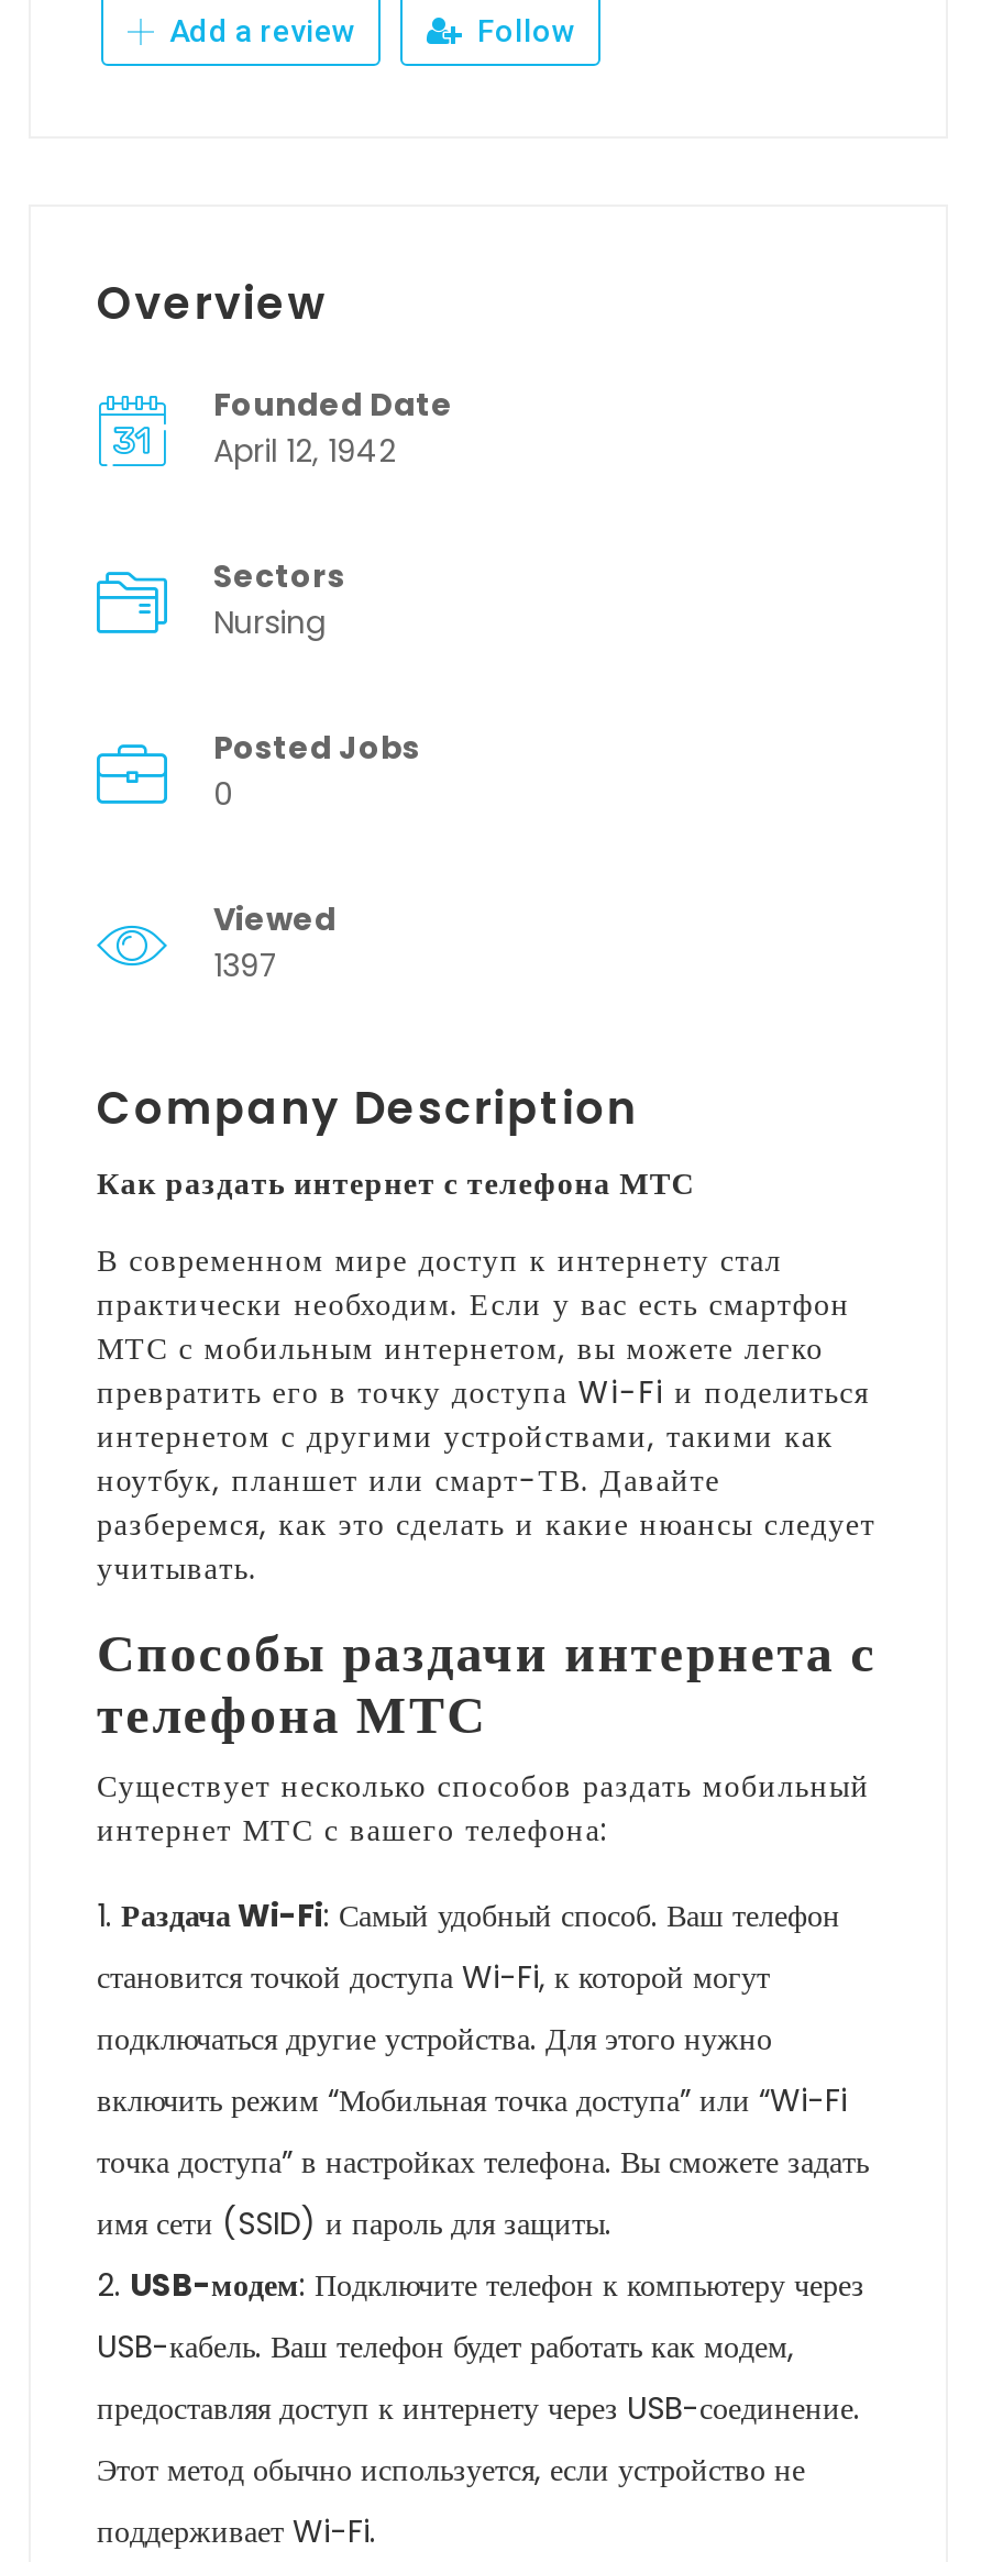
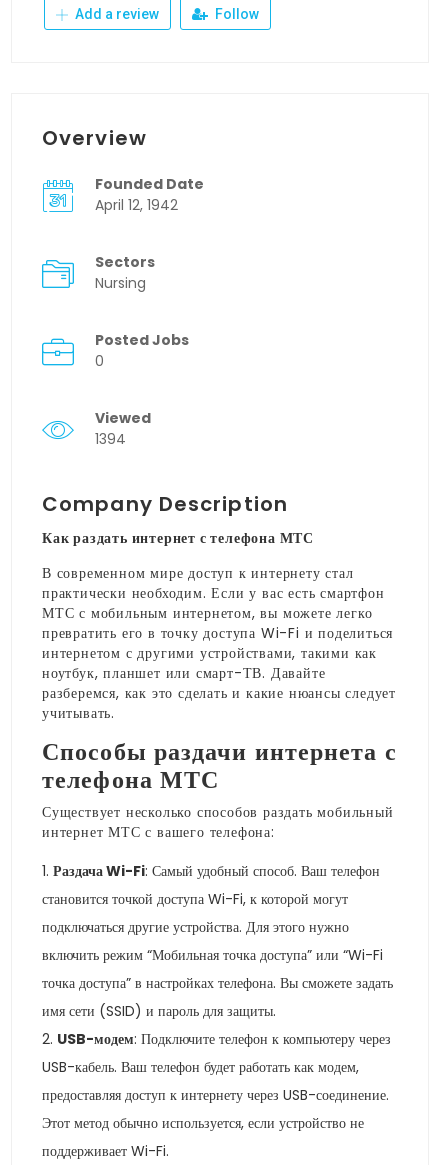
[213,943,279,987] 1397 -> [95,429,126,449] 1394

